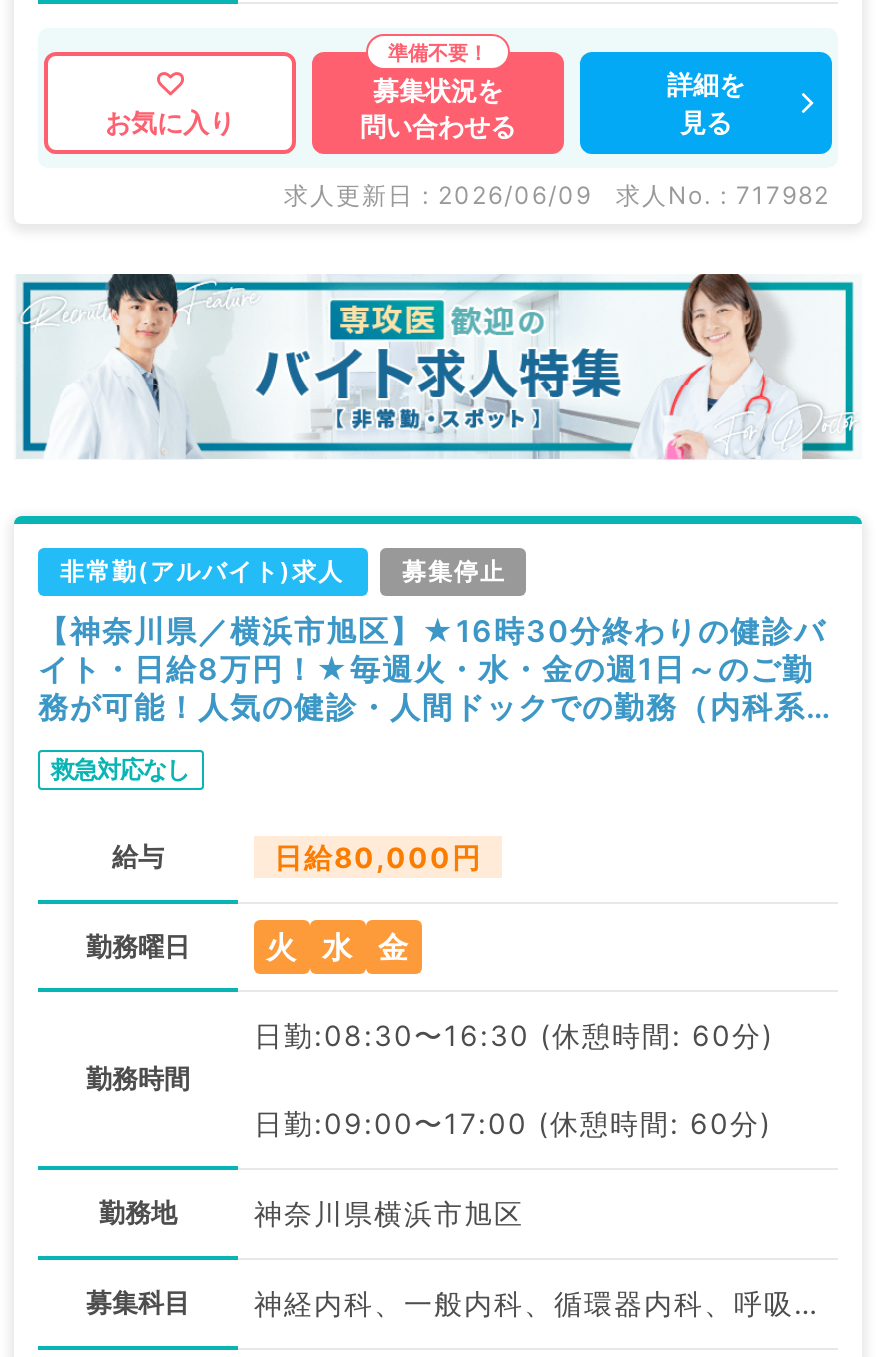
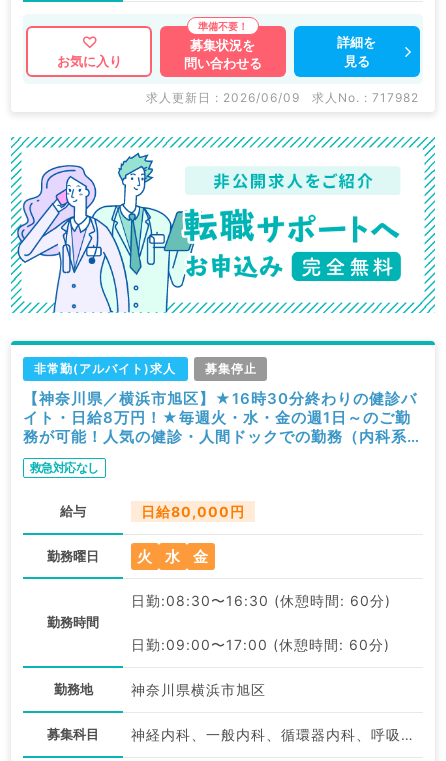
[22,272,852,460] [image] -> [10,136,436,314] [image]

